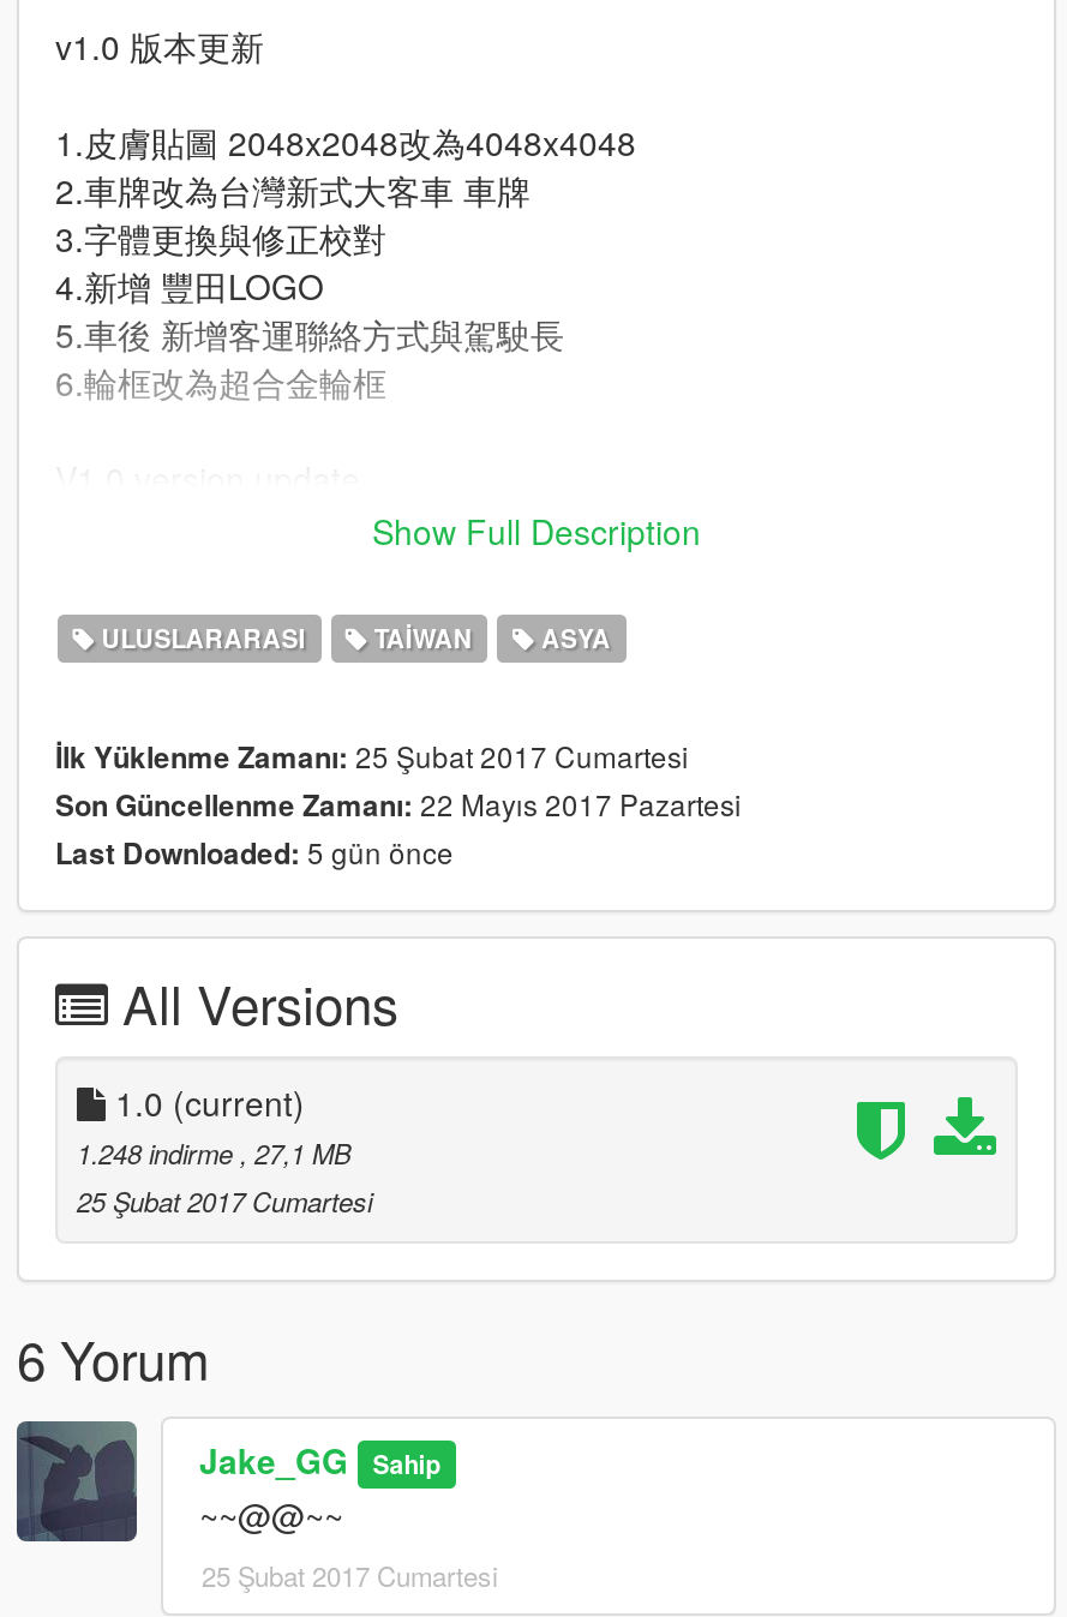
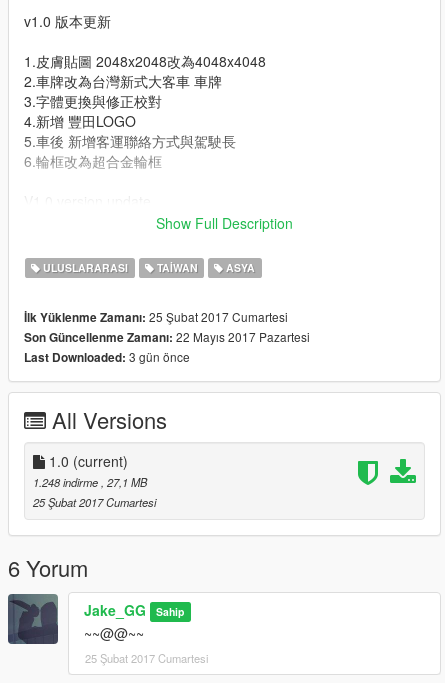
[55,830,454,873] Last Downloaded: 5 gün önce -> [24,348,190,366] Last Downloaded: 3 gün önce

